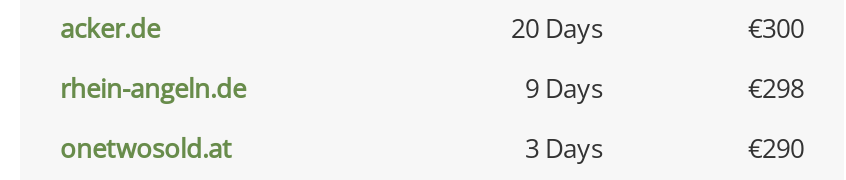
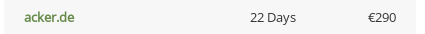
[60,10,804,166] 20 Days | €300 | rhein-angeln.de | 9 Days | €298 | onetwosold.at | 3 Days -> [249,8,295,26] 22 Days

